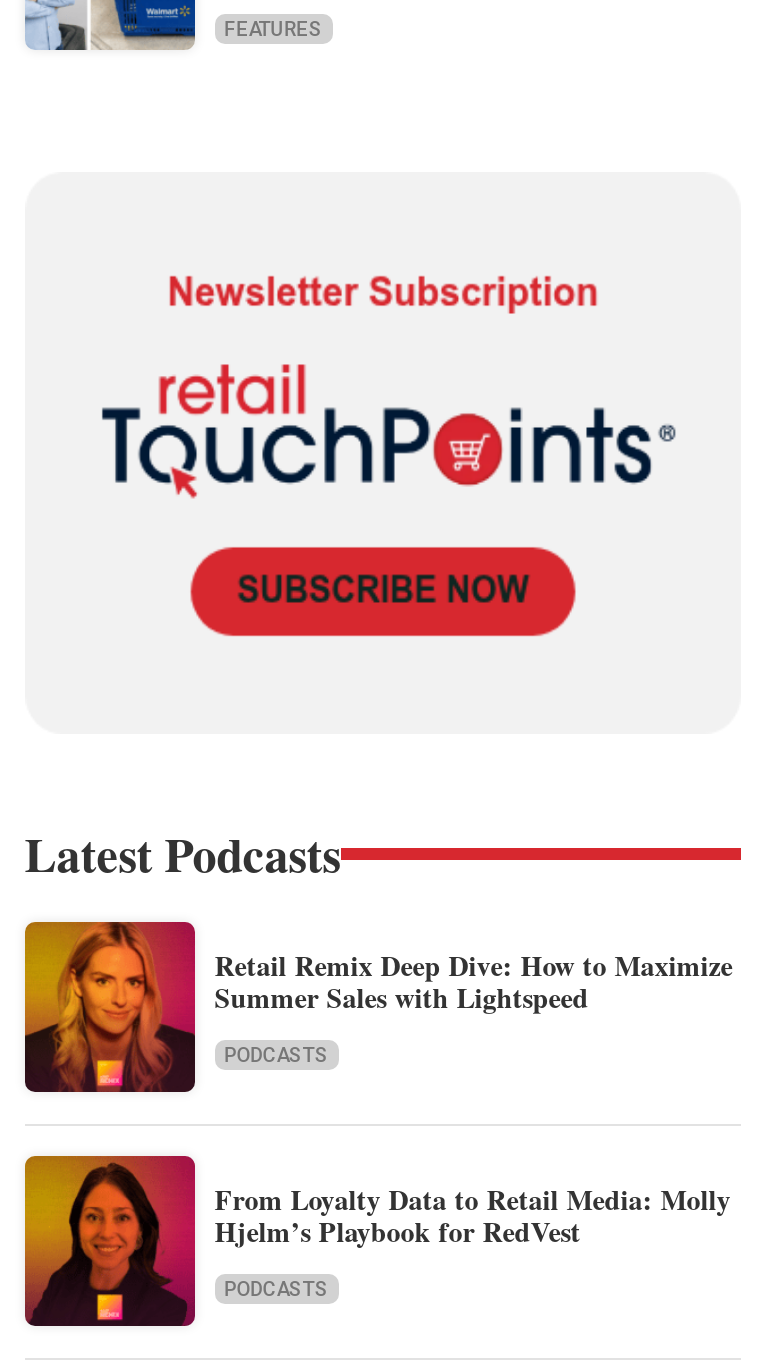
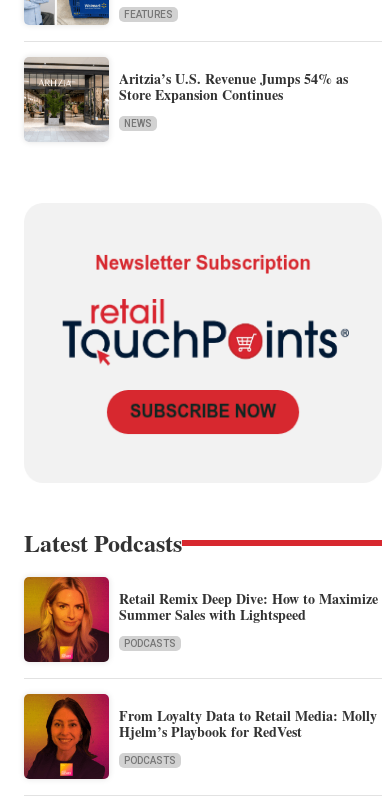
none -> [23,57,348,141] [image] | Aritzia’s U.S. Revenue Jumps 54% as | Store Expansion Continues | NEWS

